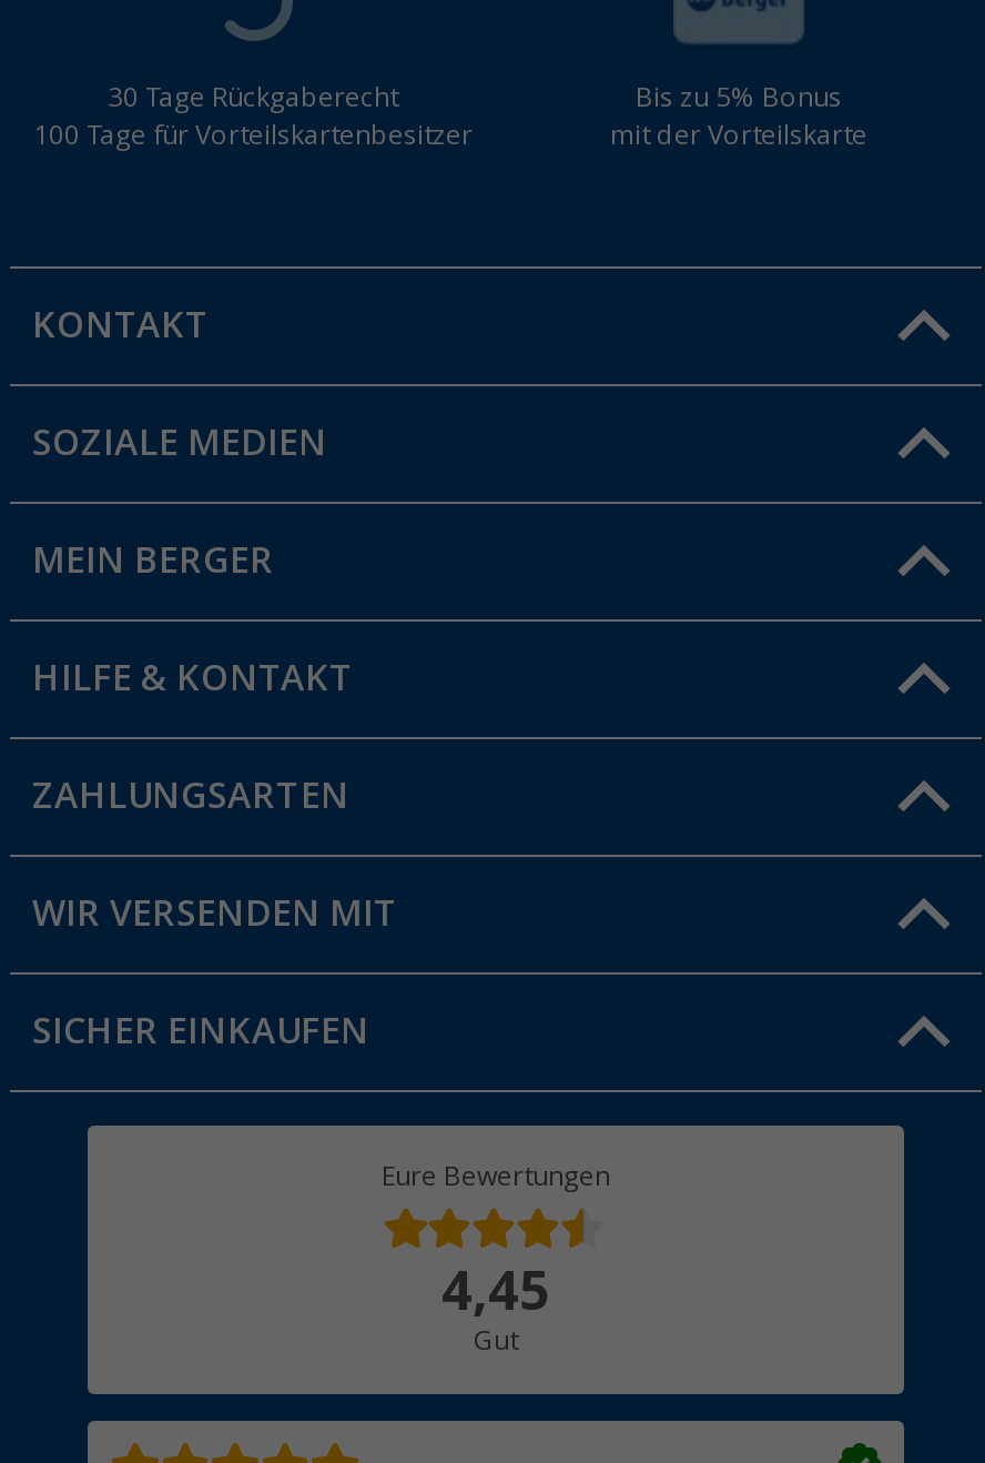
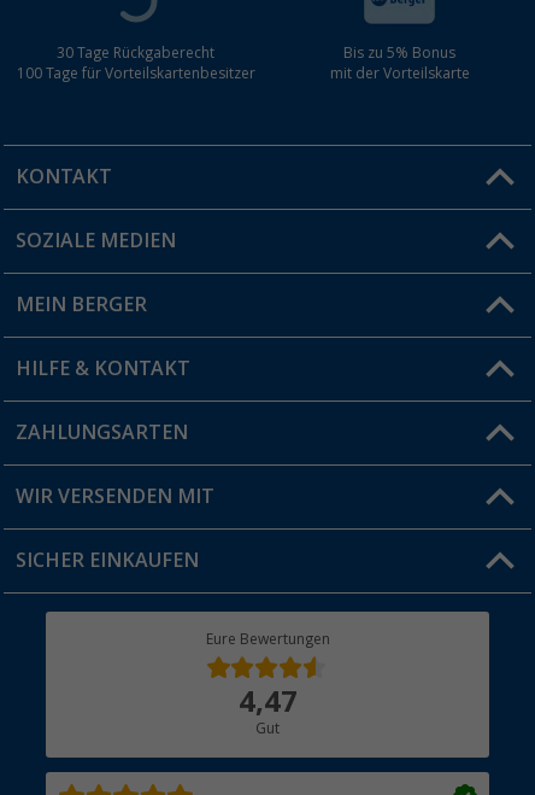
[441,1261,550,1324] 4,45 -> [238,685,297,719] 4,47

